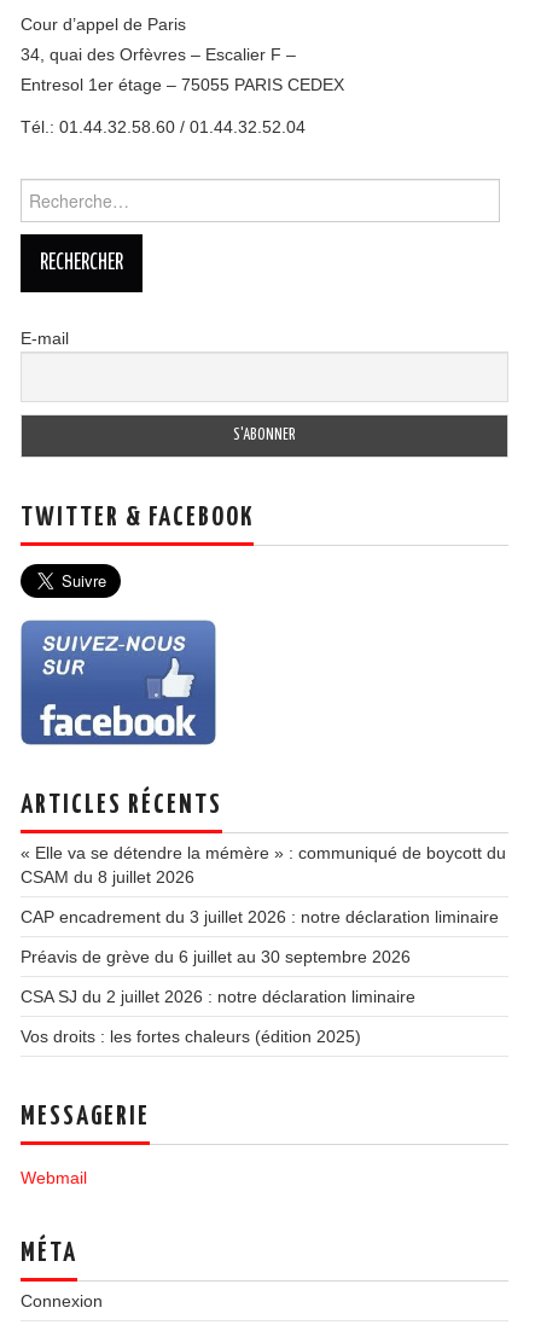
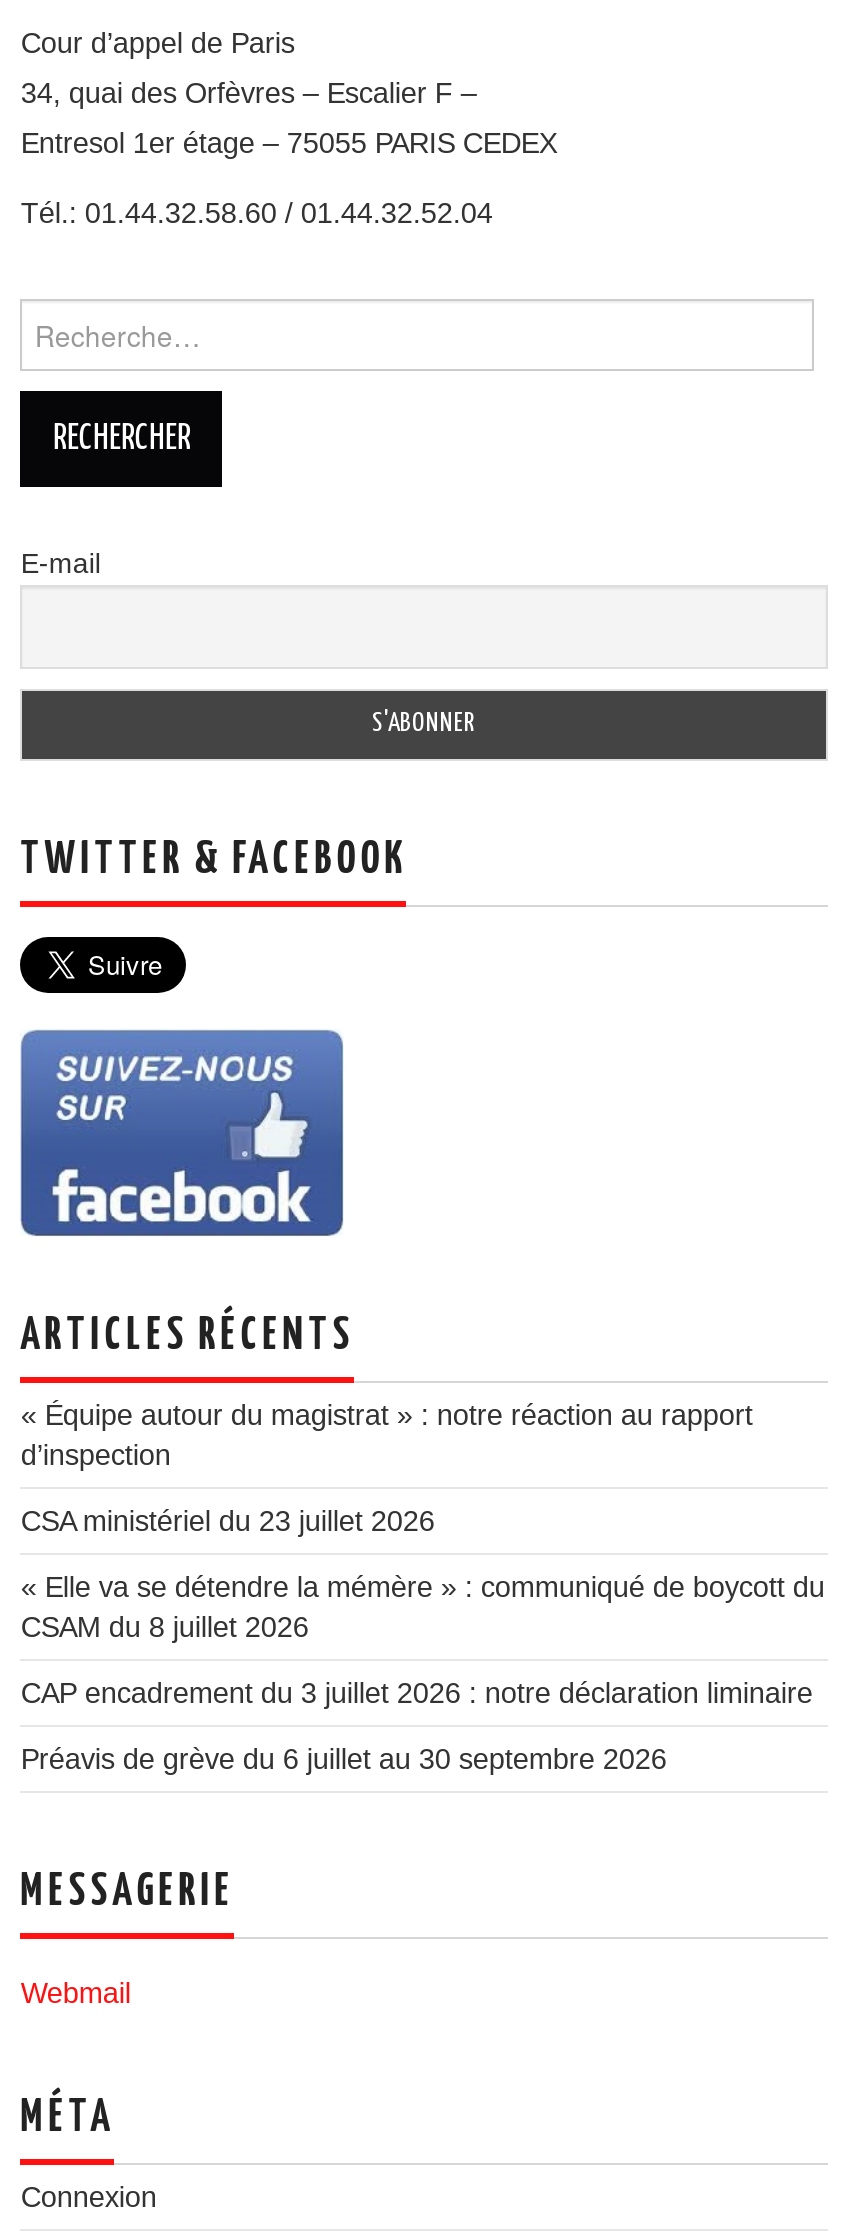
none -> [21,1399,753,1537] « Équipe autour du magistrat » : notre réaction au rapport | d’inspection | CSA ministériel du 23 juillet 2026
moved [21,843,506,967] -> [21,1571,825,1775]: « Elle va se détendre la mémère » : communiqué de boycott du | CSAM du 8 juillet 2026 | CAP encadrement du 3 juillet 2026 : notre déclaration liminaire | Préavis de grève du 6 juillet au 30 septembre 2026
[21,987,416,1046] CSA SJ du 2 juillet 2026 : notre déclaration liminaire | Vos droits : les fortes chaleurs (édition 2025) -> none

